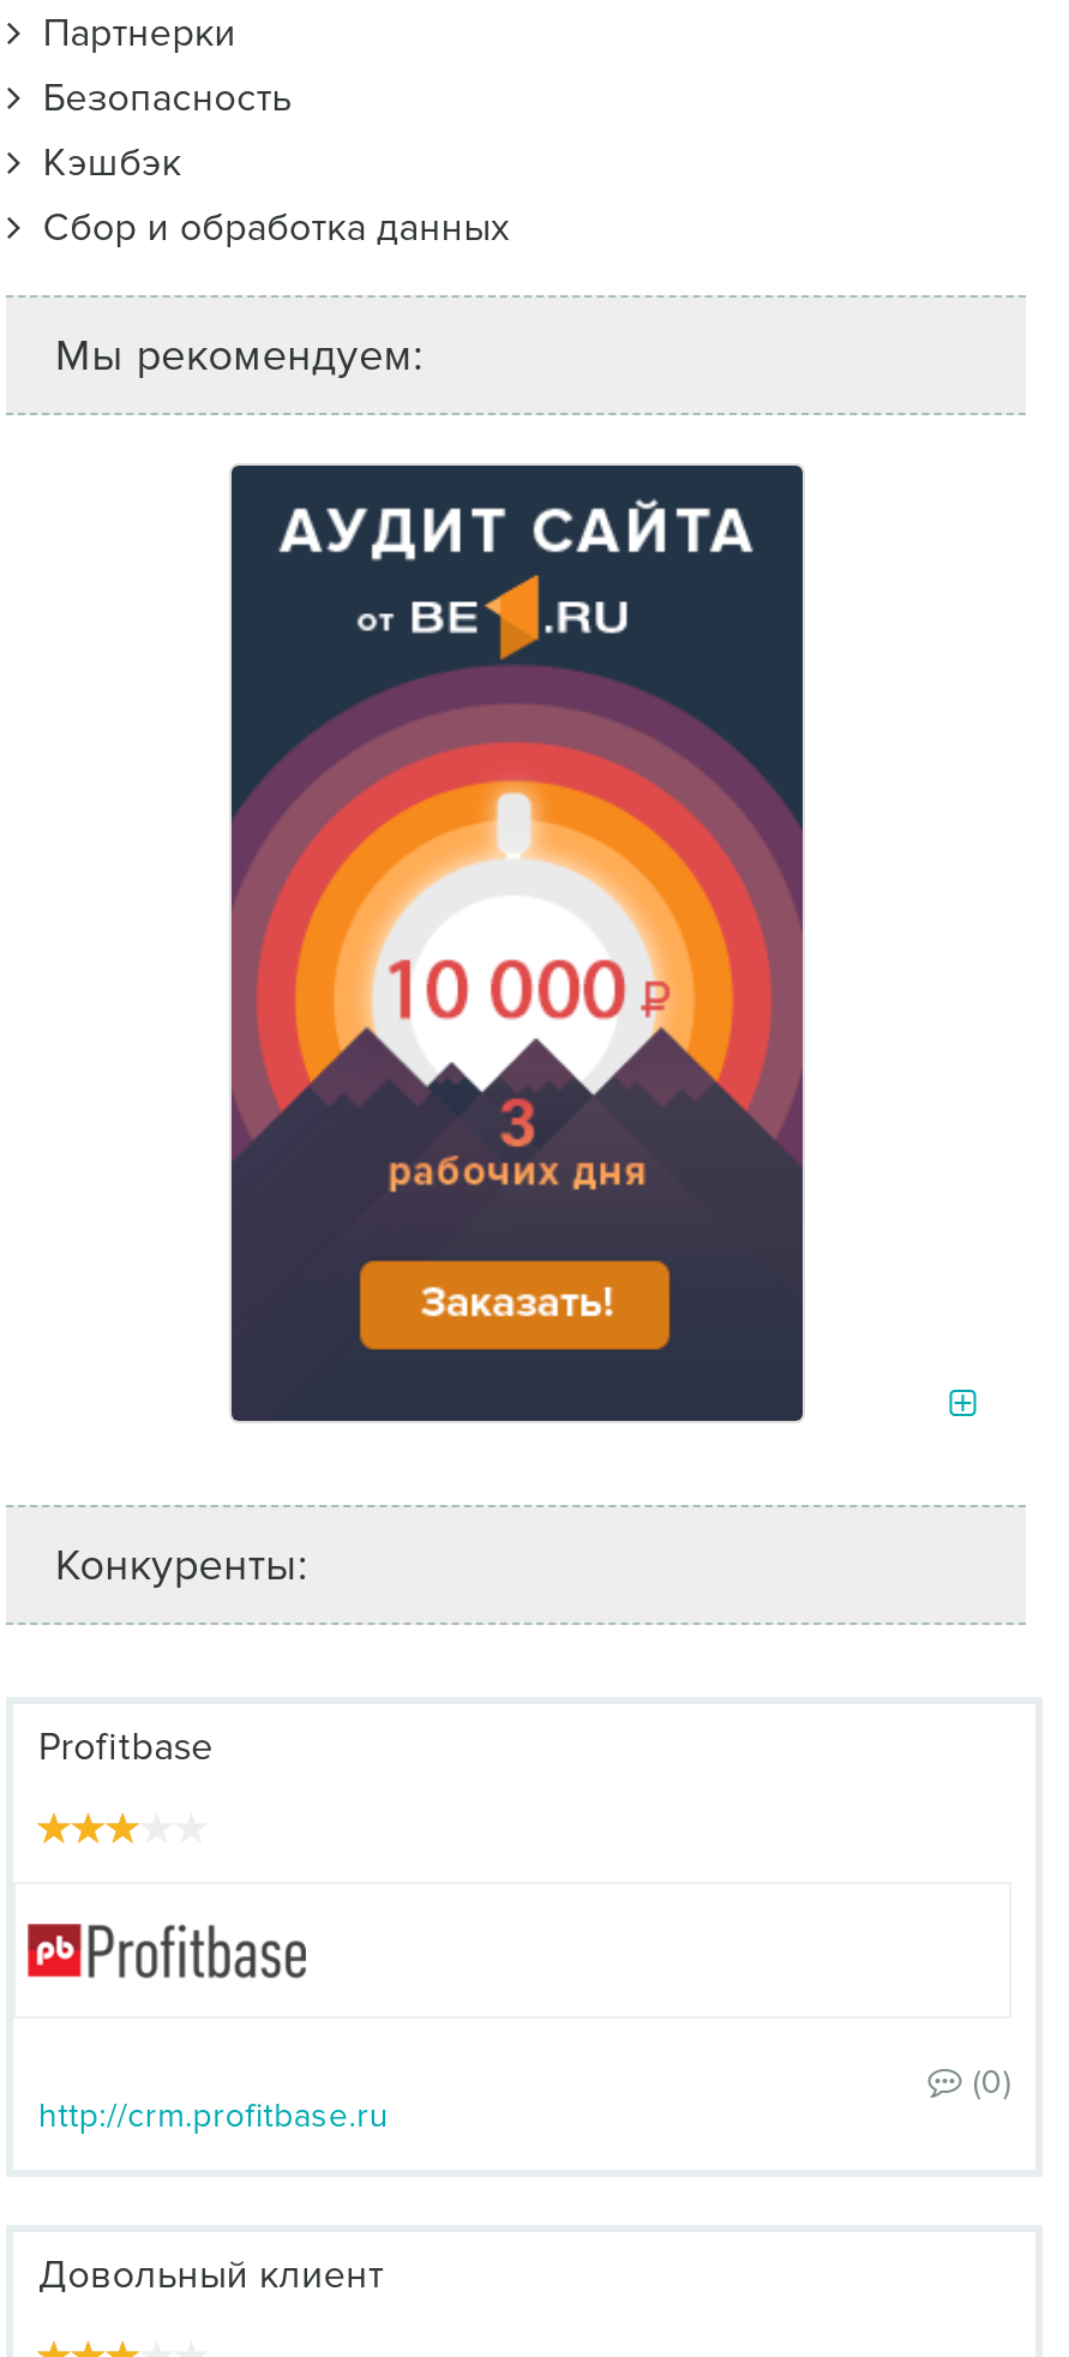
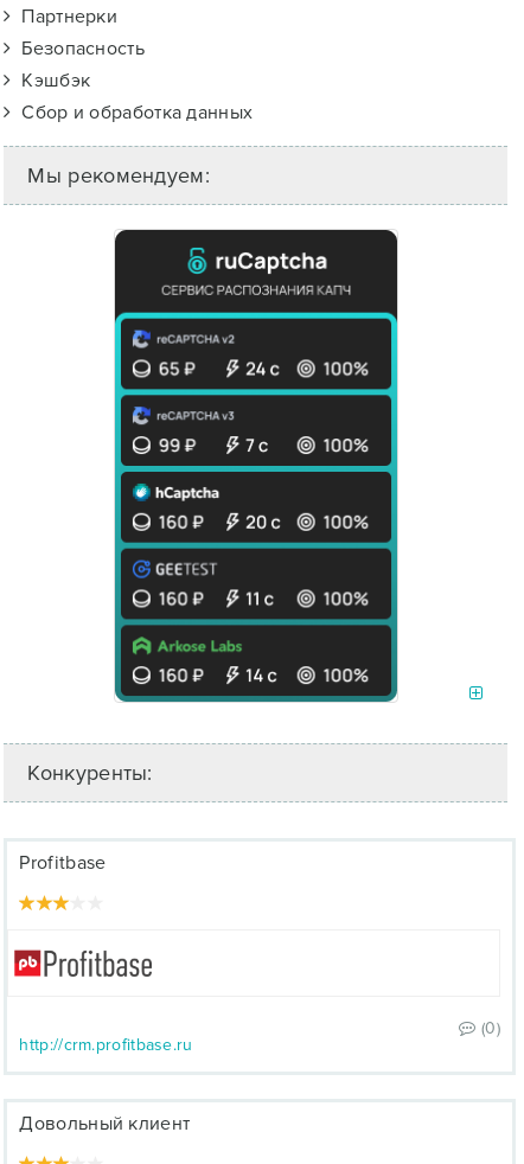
[229,463,805,1423] [image] -> [114,229,398,703] [image]

